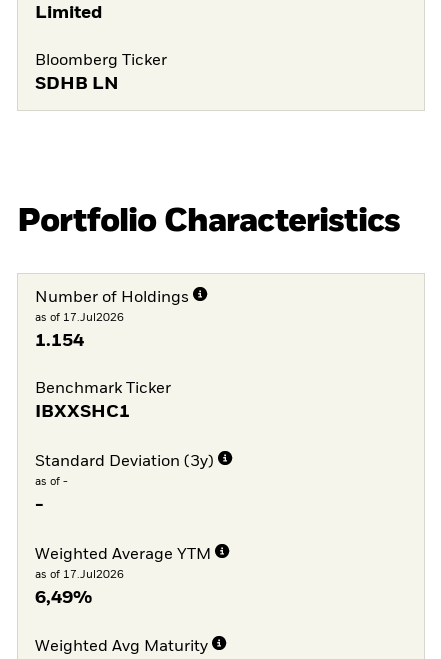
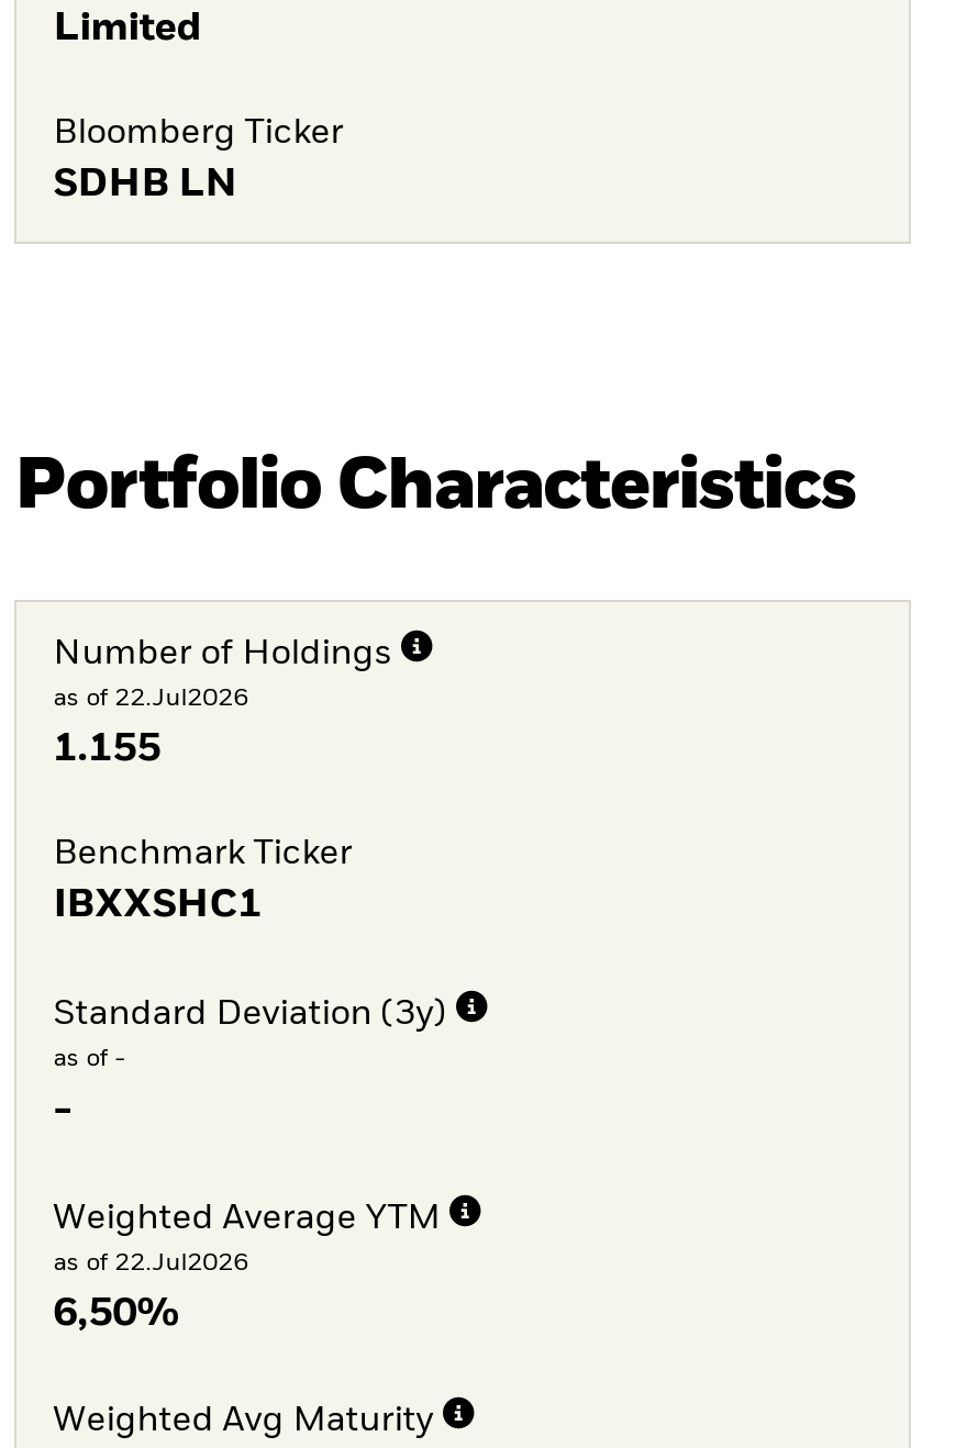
[35,312,124,323] as of 17.Jul2026 -> [53,686,249,711] as of 22.Jul2026
[35,332,84,350] 1.154 -> [53,730,161,770] 1.155
[35,569,124,580] as of 17.Jul2026 -> [53,1249,249,1274] as of 22.Jul2026
[35,589,92,607] 6,49% -> [53,1293,179,1333] 6,50%

